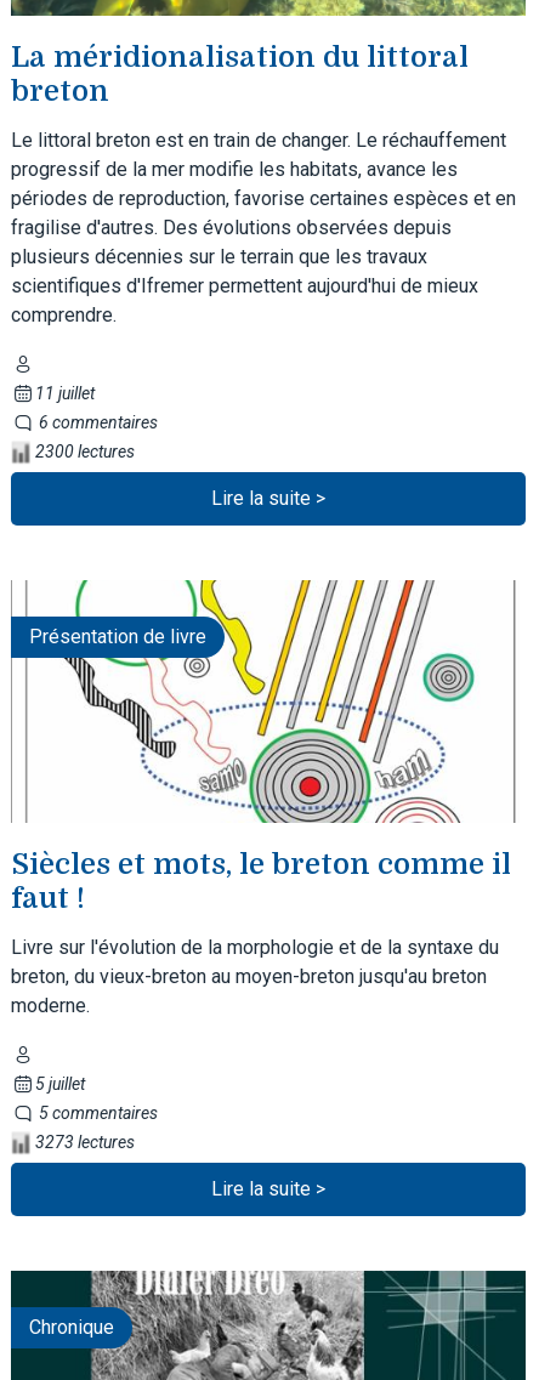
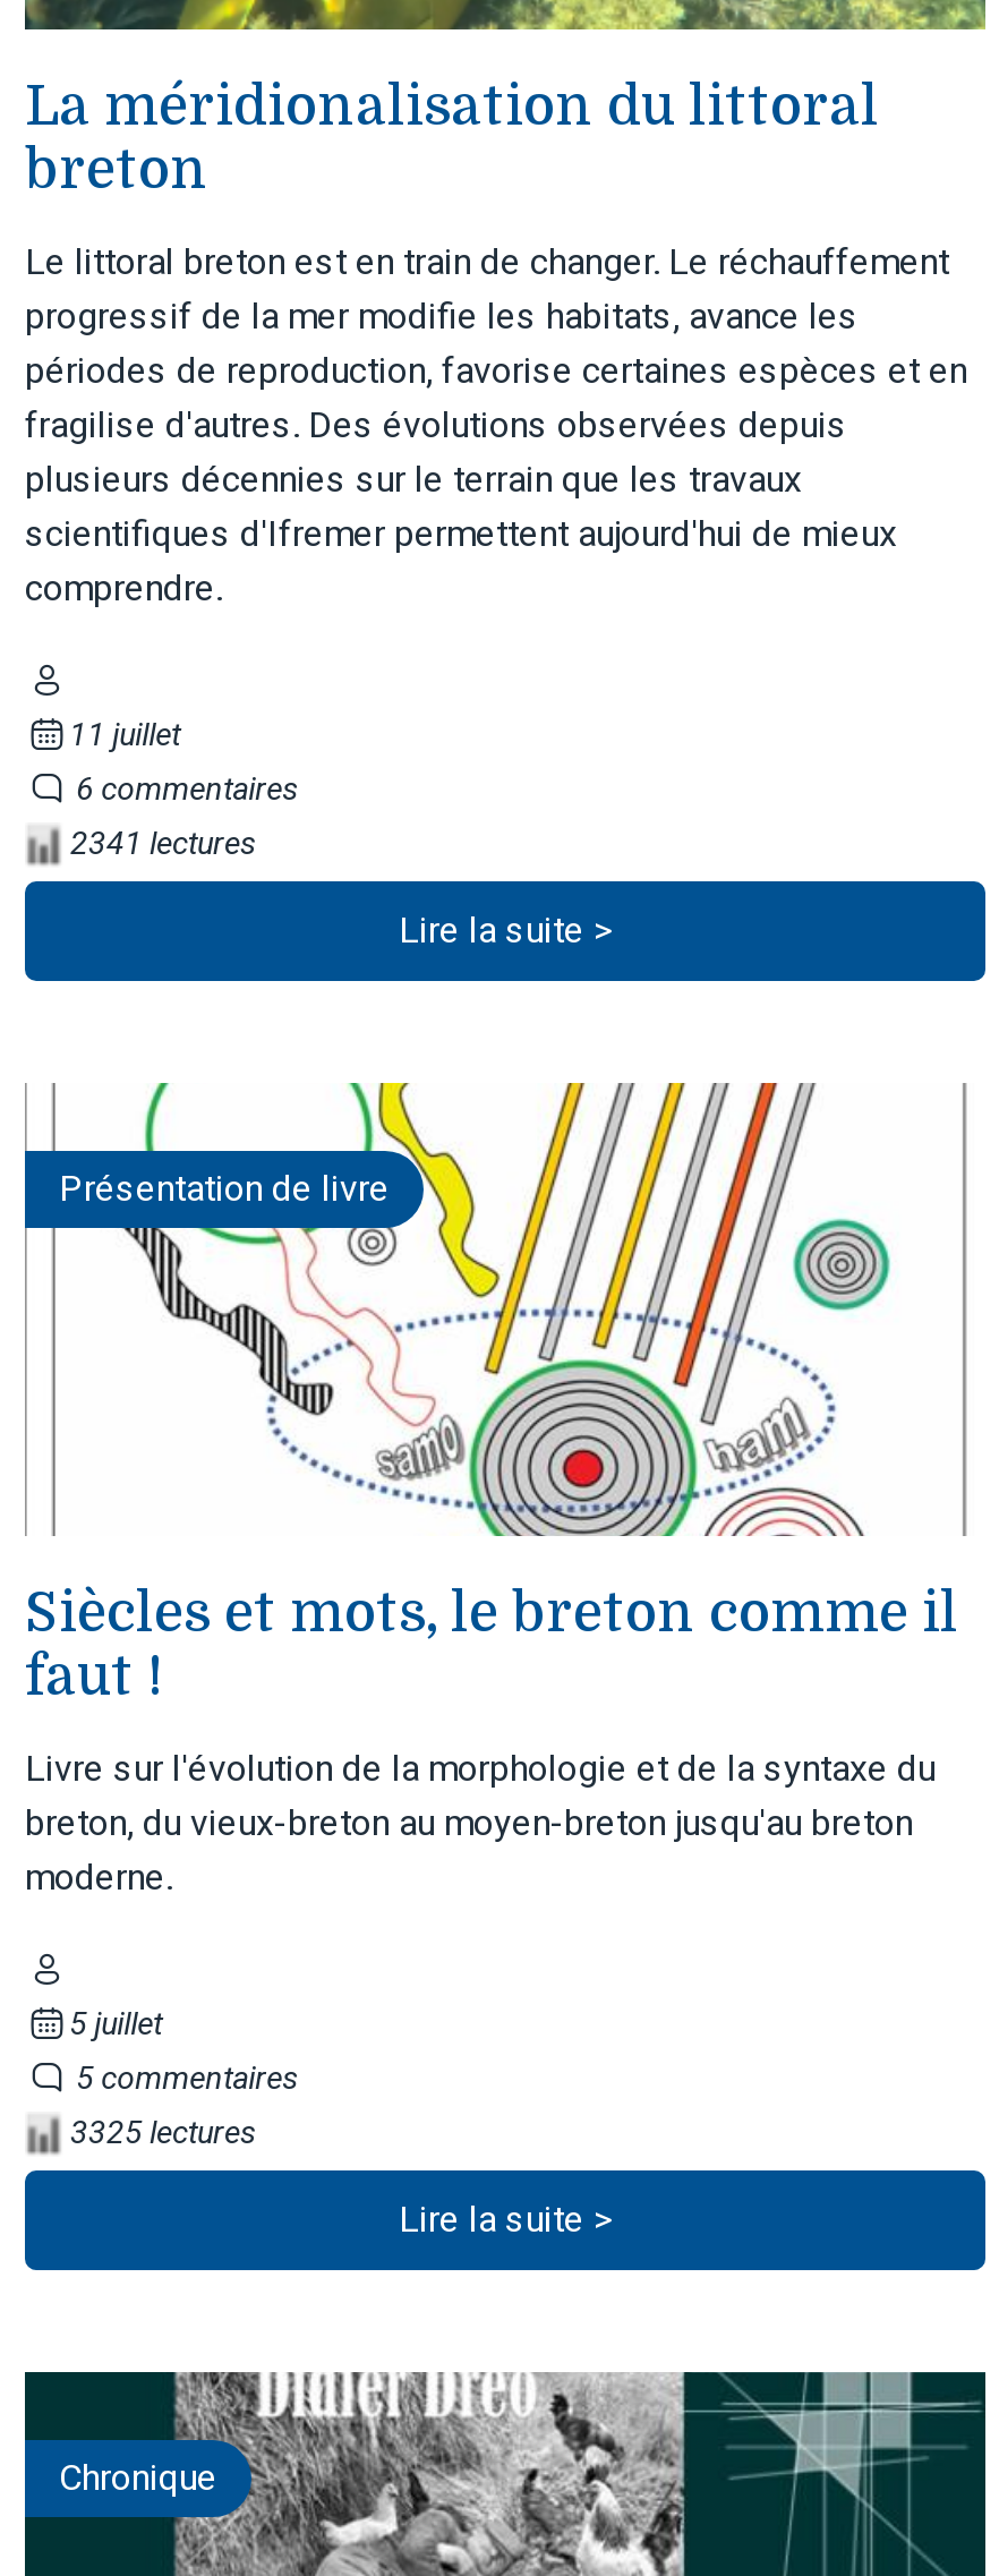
[32,441,135,461] 2300 lectures -> [63,824,256,860] 2341 lectures
[32,1132,135,1151] 3273 lectures -> [63,2113,256,2149] 3325 lectures

